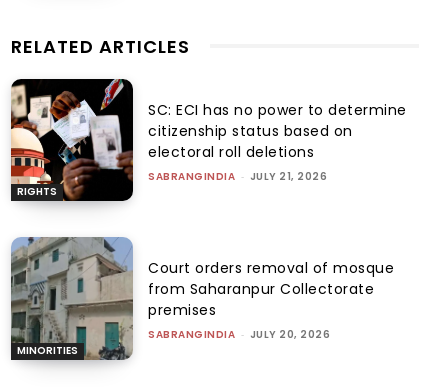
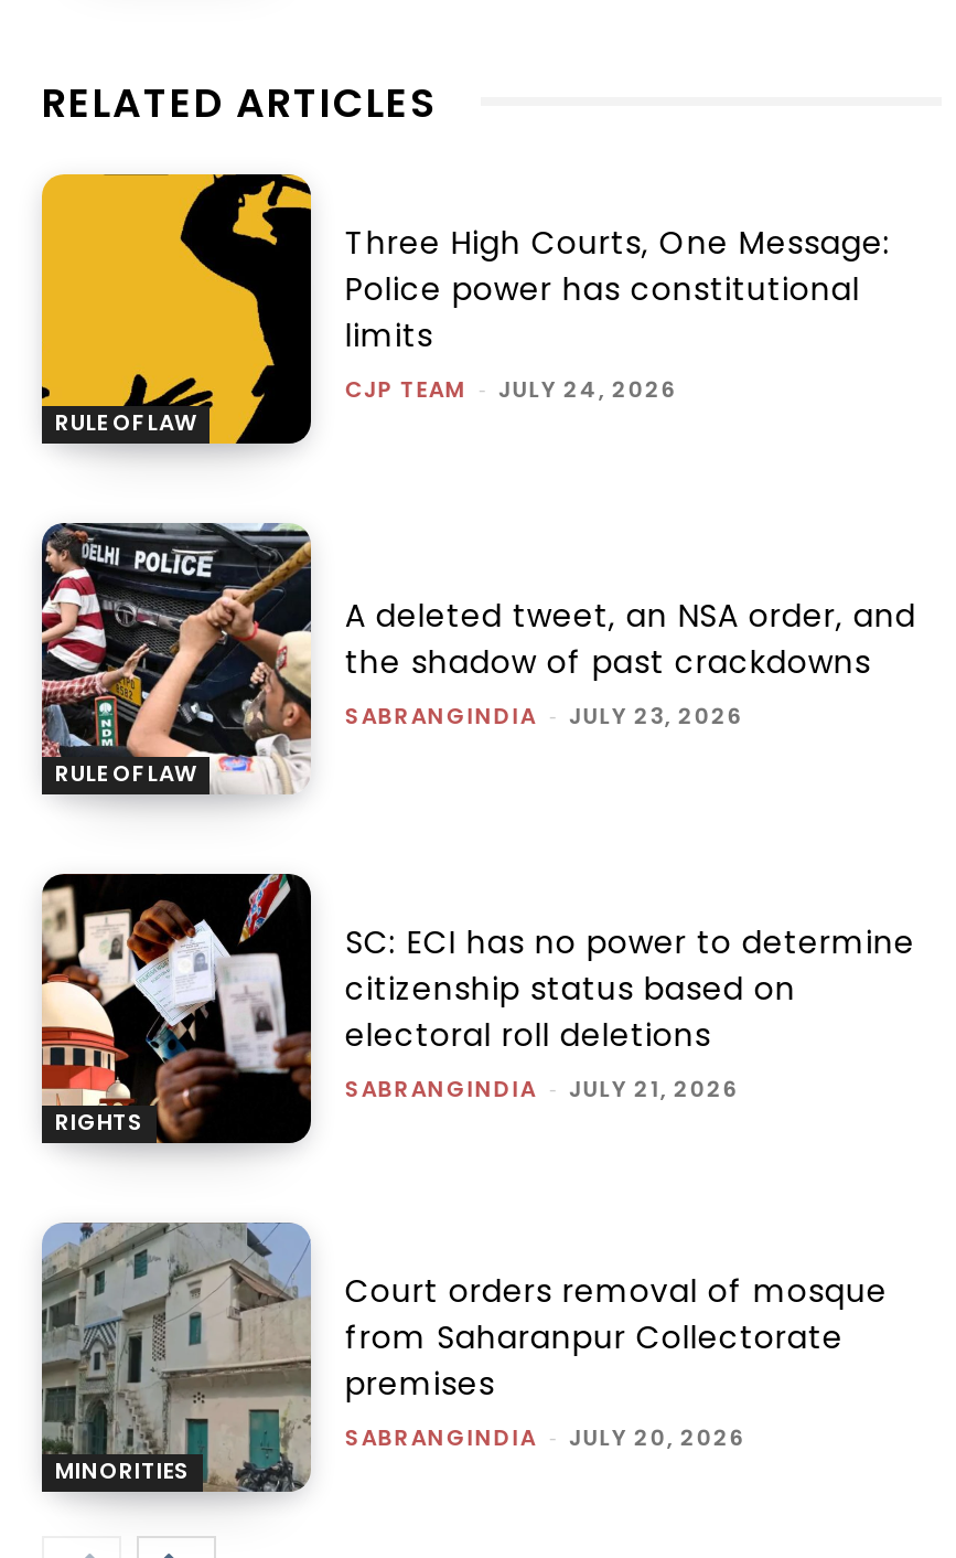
none -> [40,172,313,446] [image] | RULE OF LAW
none -> [40,521,313,794] [image] | RULE OF LAW
none -> [345,220,891,406] Three High Courts, One Message: | Police power has constitutional | limits | CJP TEAM - JULY 24, 2026
none -> [345,593,916,732] A deleted tweet, an NSA order, and | the shadow of past crackdowns | SABRANGINDIA - JULY 23, 2026

